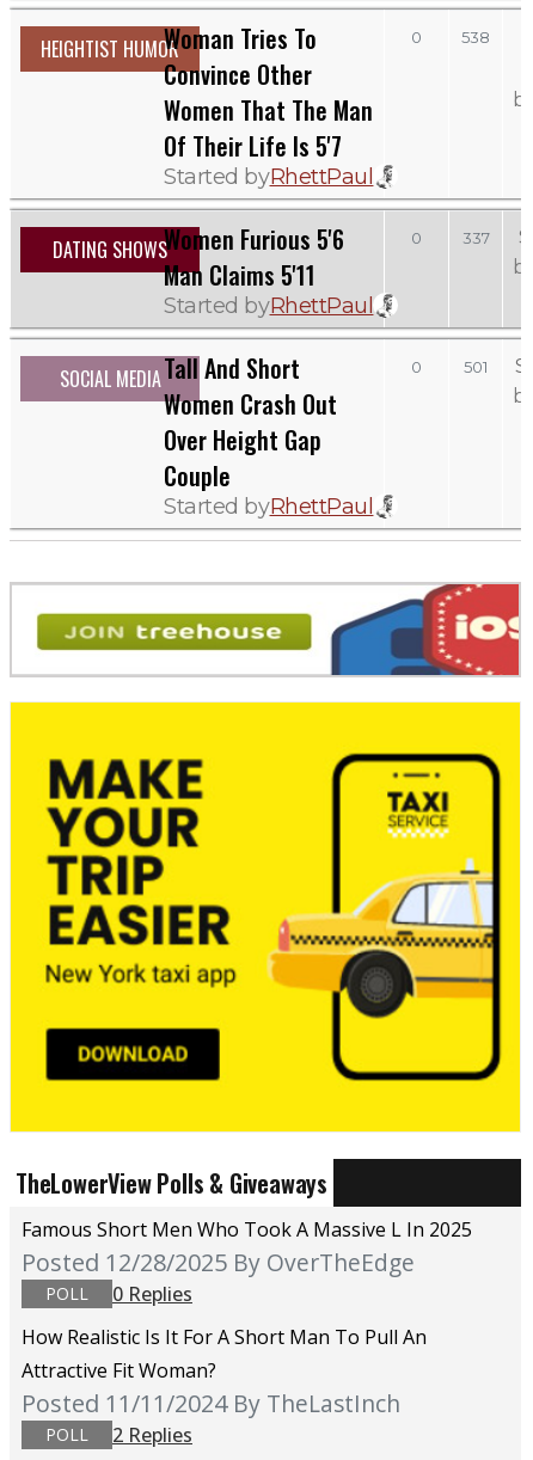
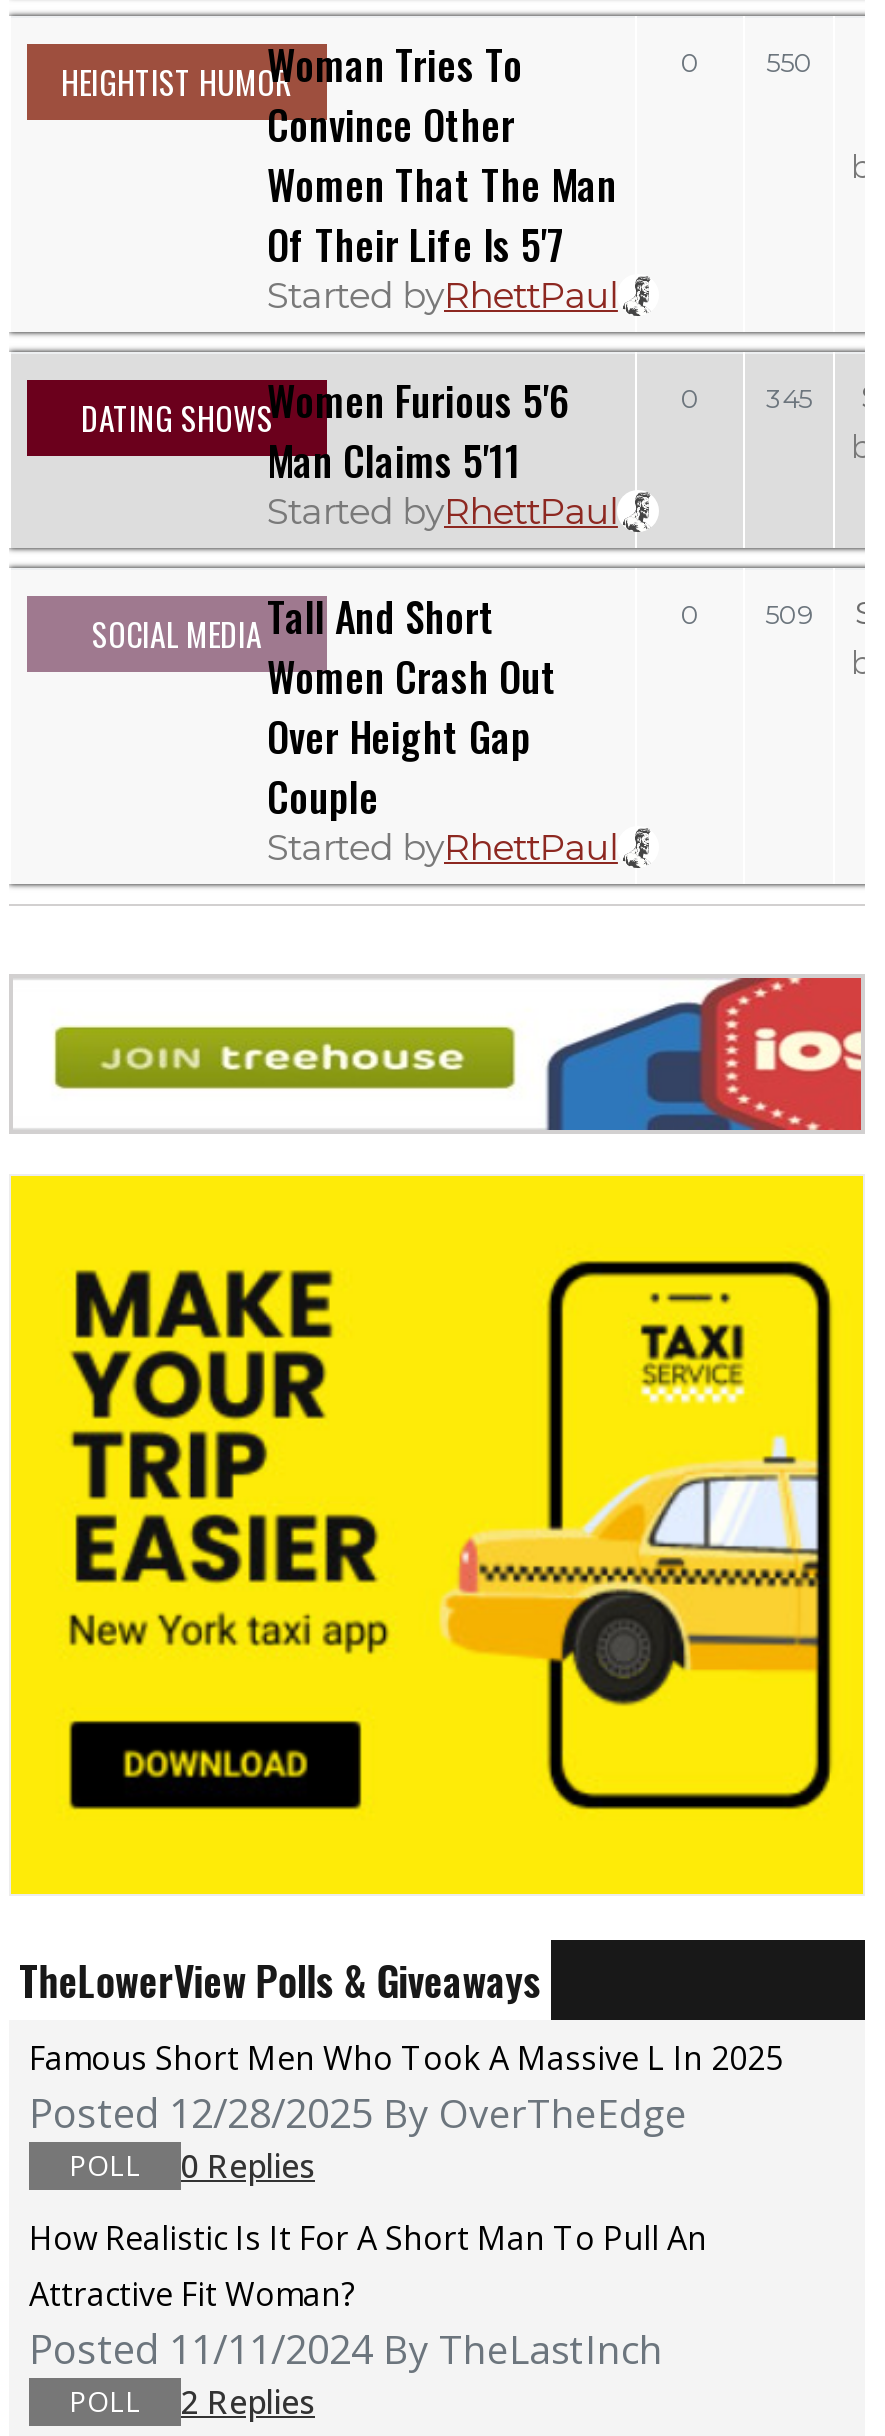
[461,28,490,47] 538 -> [766,47,812,79] 550
[462,229,489,248] 337 -> [766,383,812,415] 345
[464,358,488,377] 501 -> [765,599,813,631] 509

